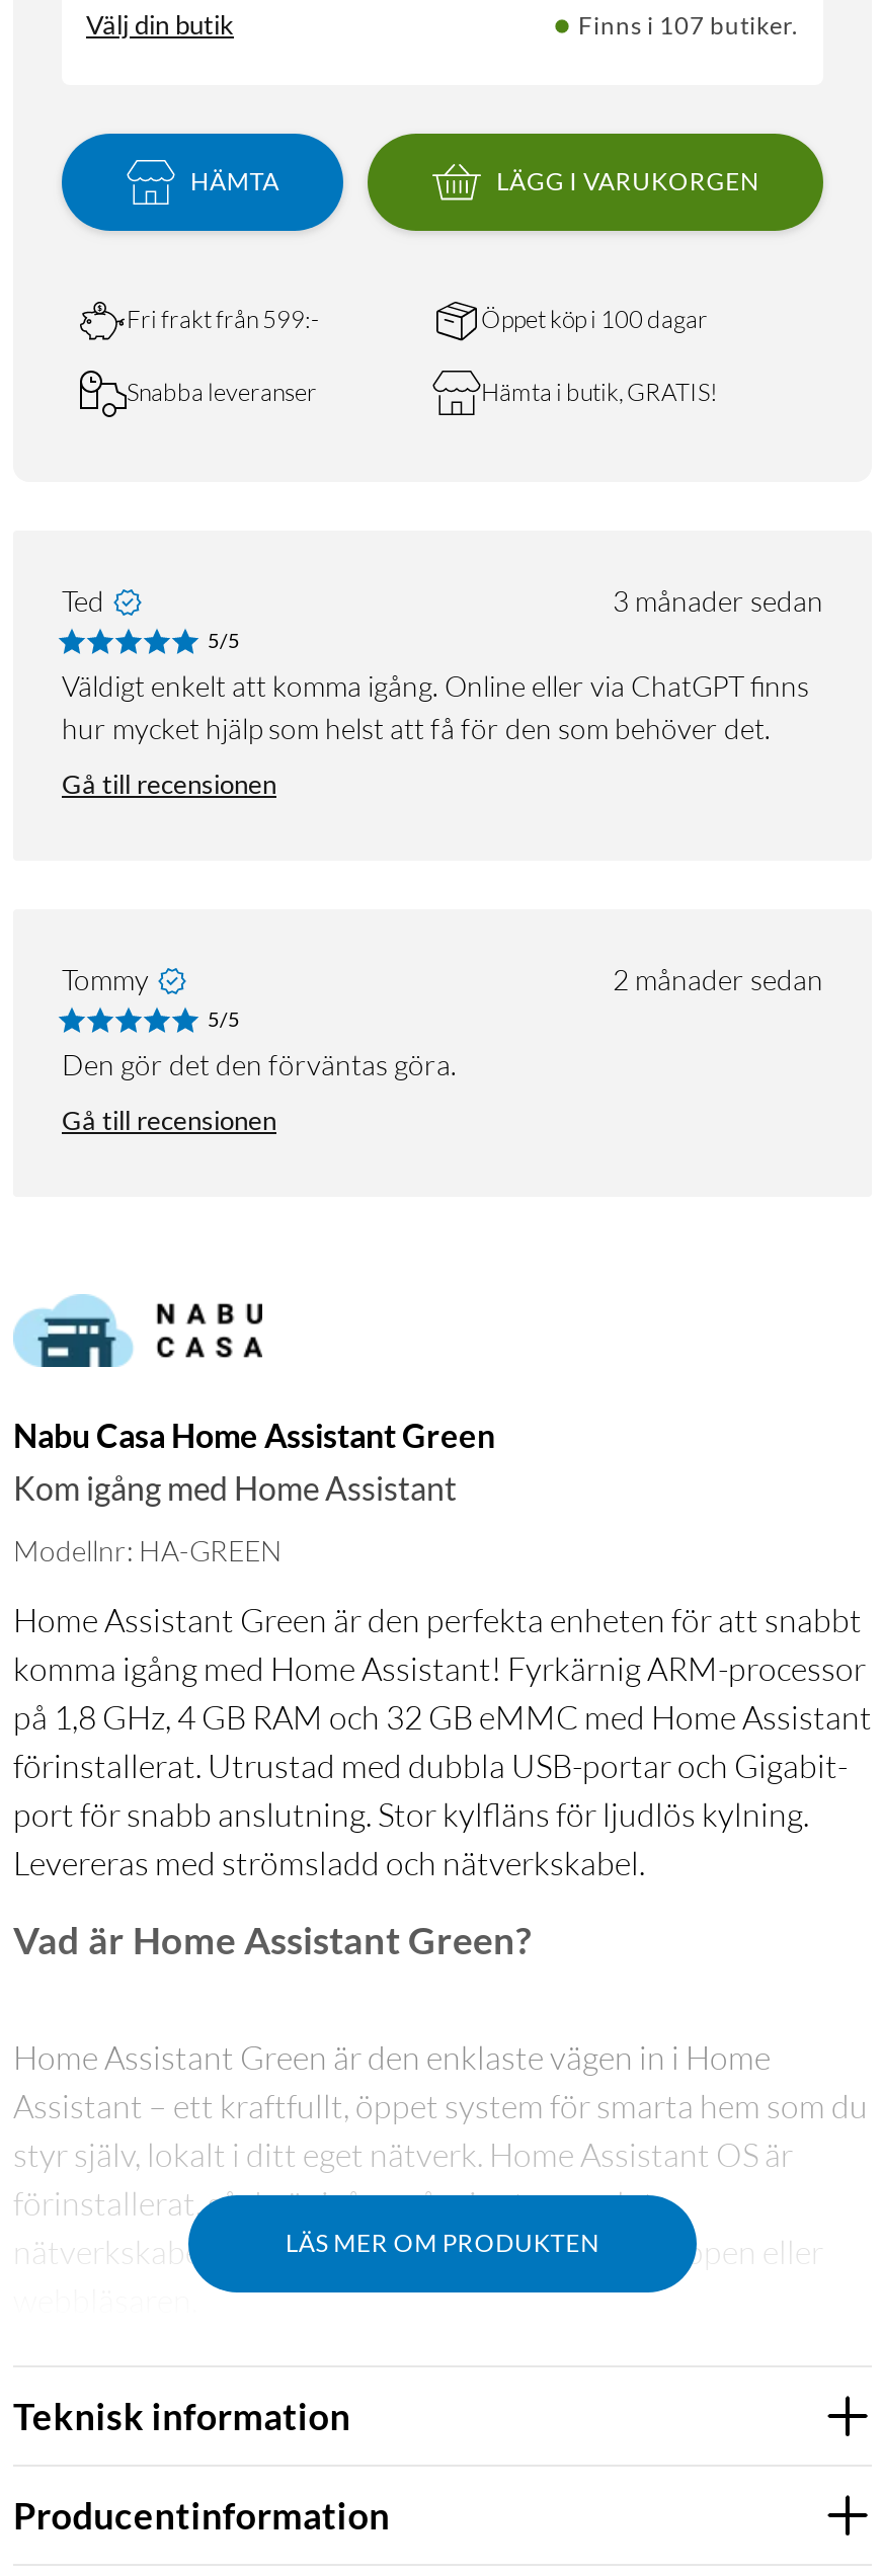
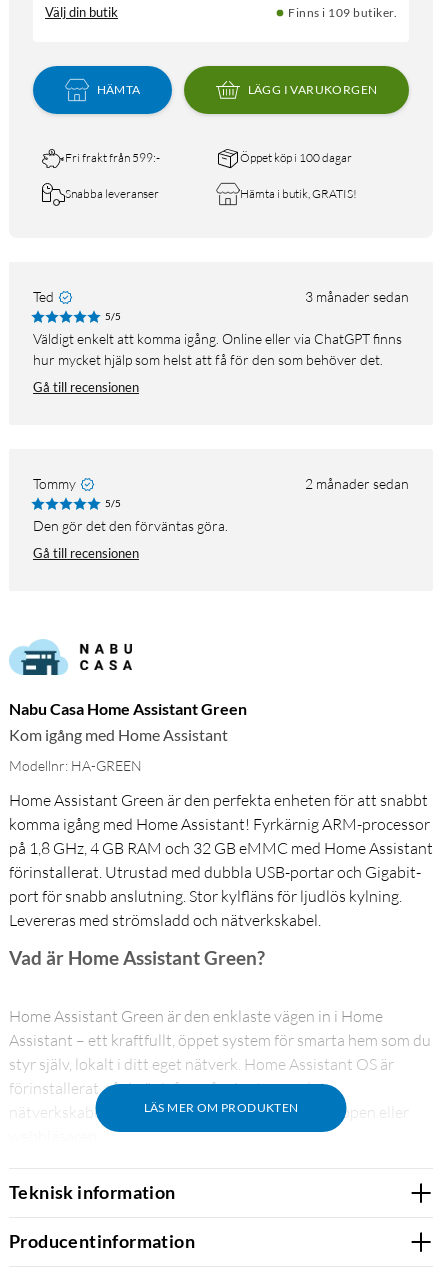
[578,10,799,41] Finns i 107 butiker. -> [288,5,397,20] Finns i 109 butiker.

